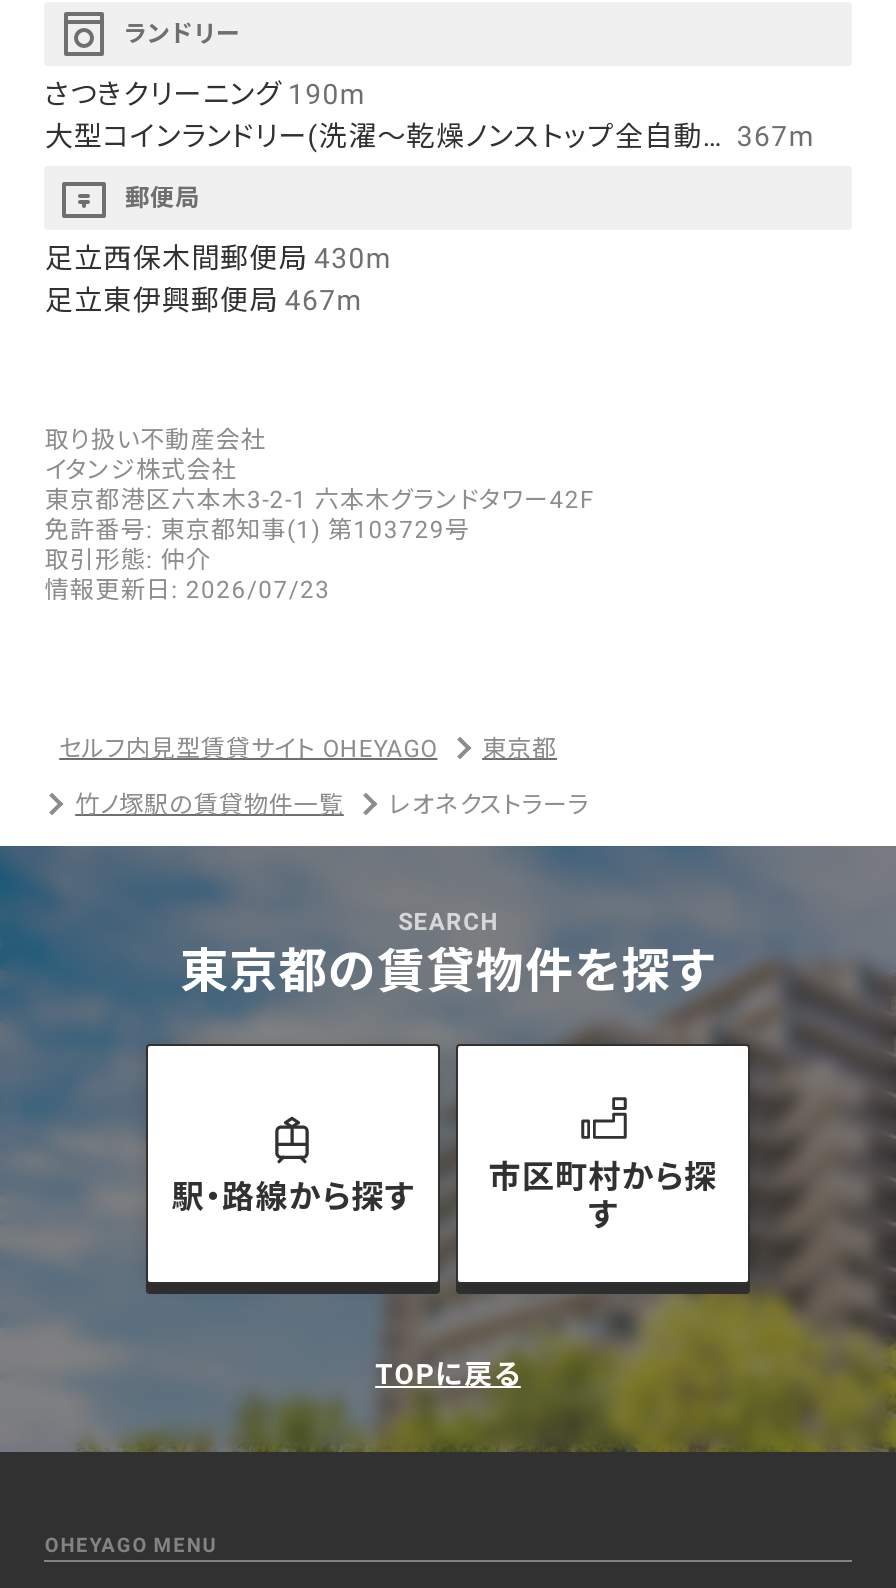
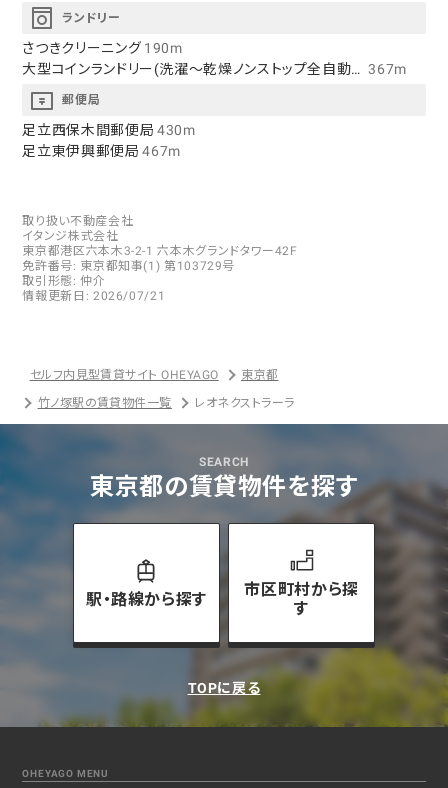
[45,576,331,604] 情報更新日: 2026/07/23 -> [22,289,165,303] 情報更新日: 2026/07/21

